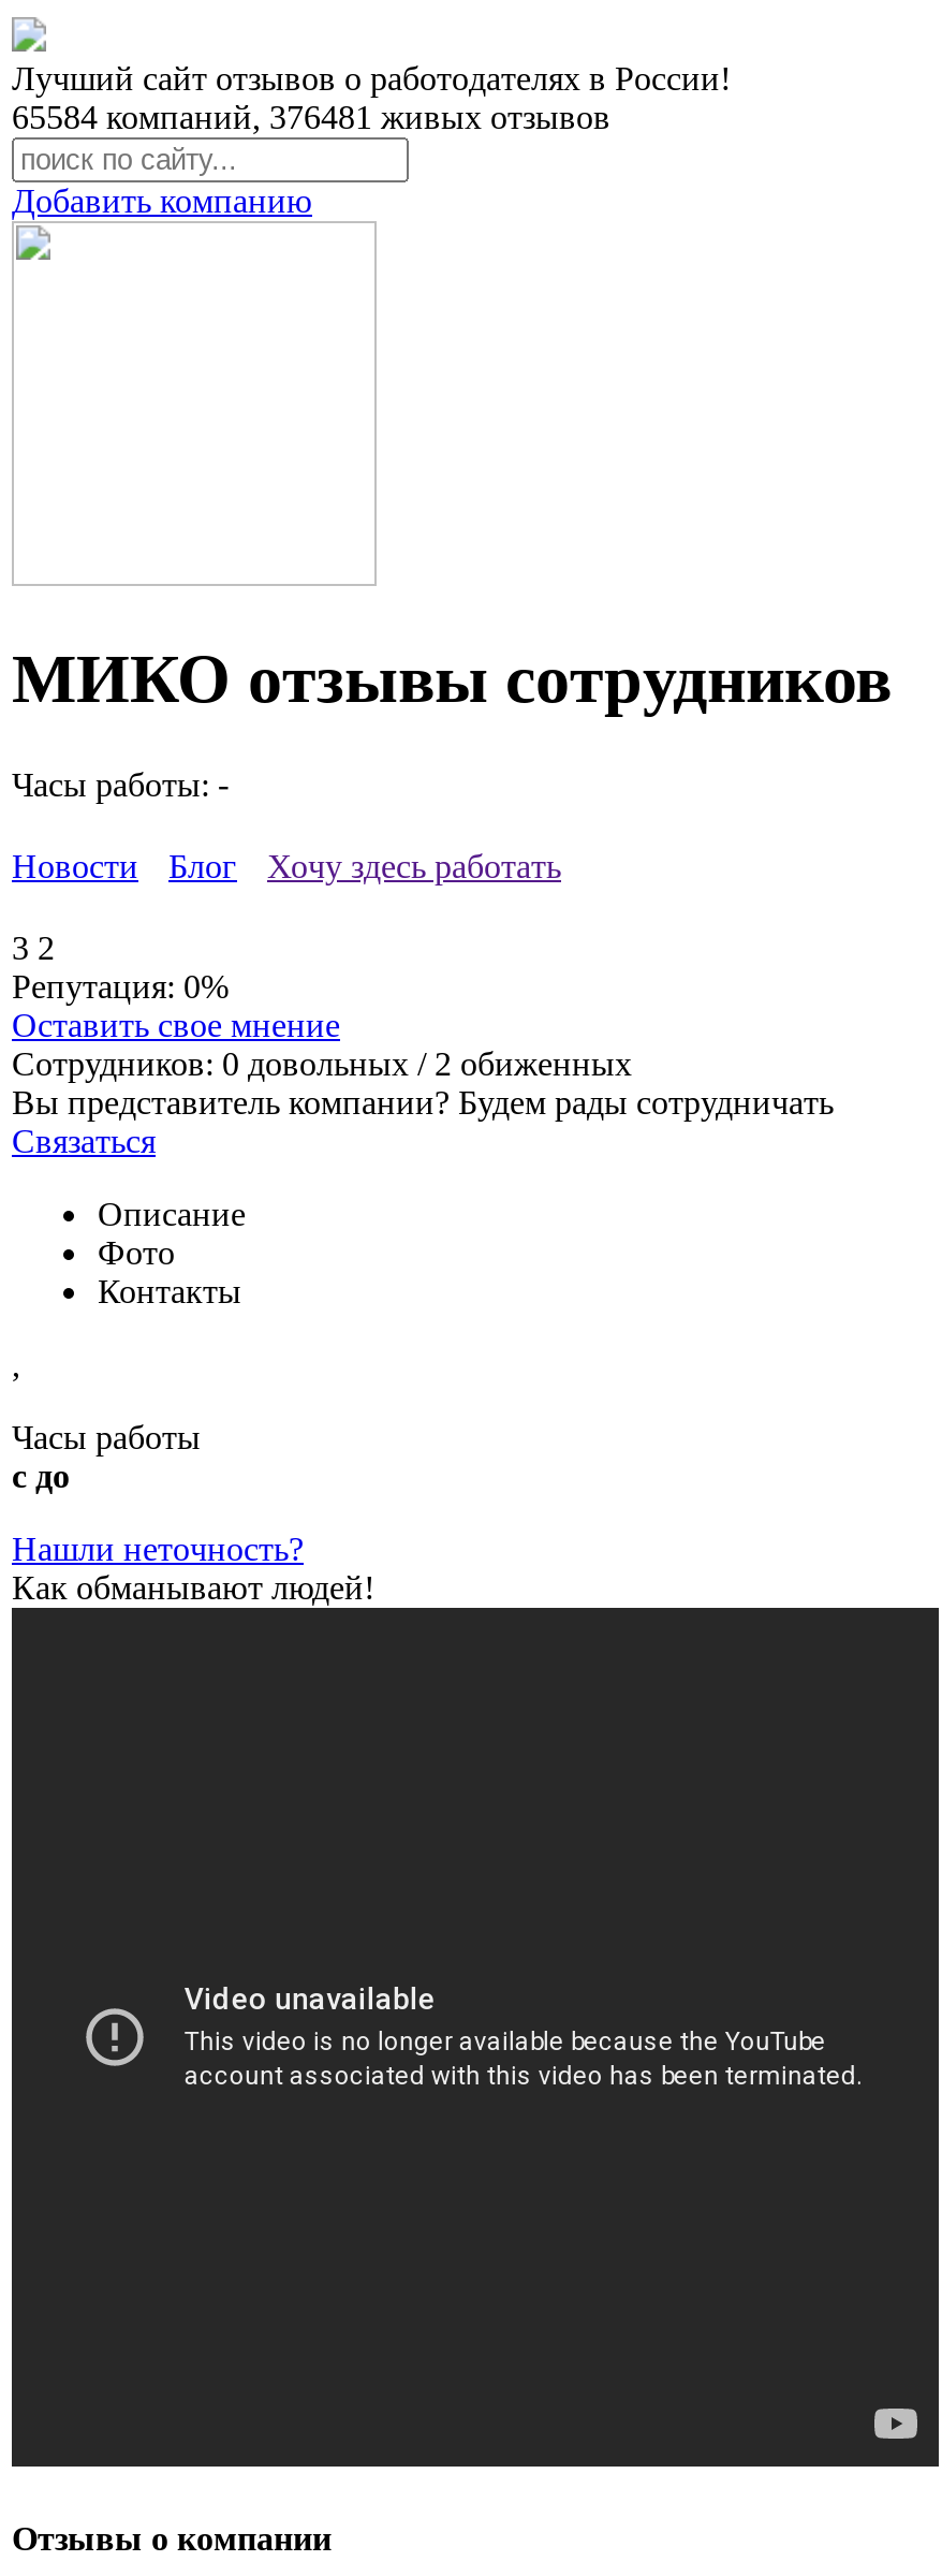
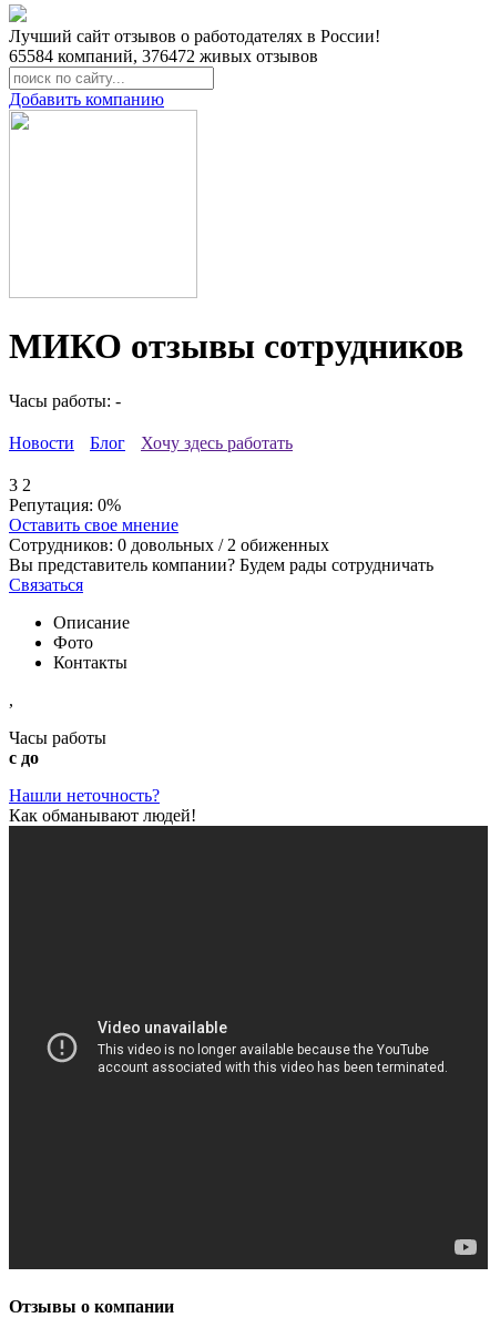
[12,99,610,135] 65584 компаний, 376481живых отзывов -> [9,47,318,65] 65584 компаний, 376472живых отзывов

